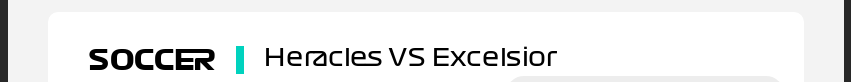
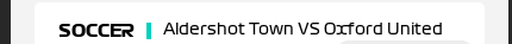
[264,46,558,70] Heracles VS Excelsior -> [163,23,443,37] Aldershot Town VS Oxford United

